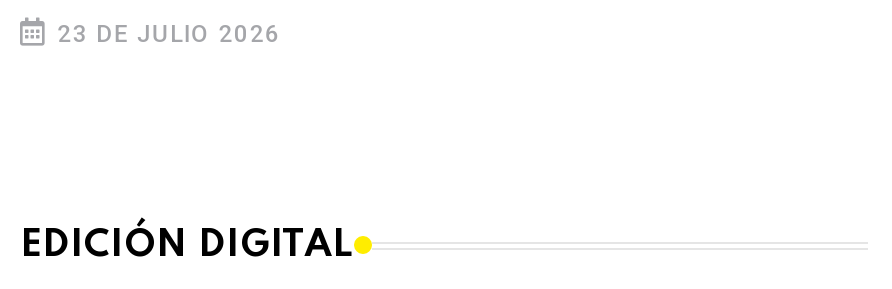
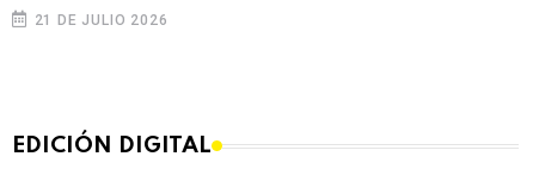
[50,21,281,49] 23 DE JULIO 2026 -> [30,12,168,29] 21 DE JULIO 2026

